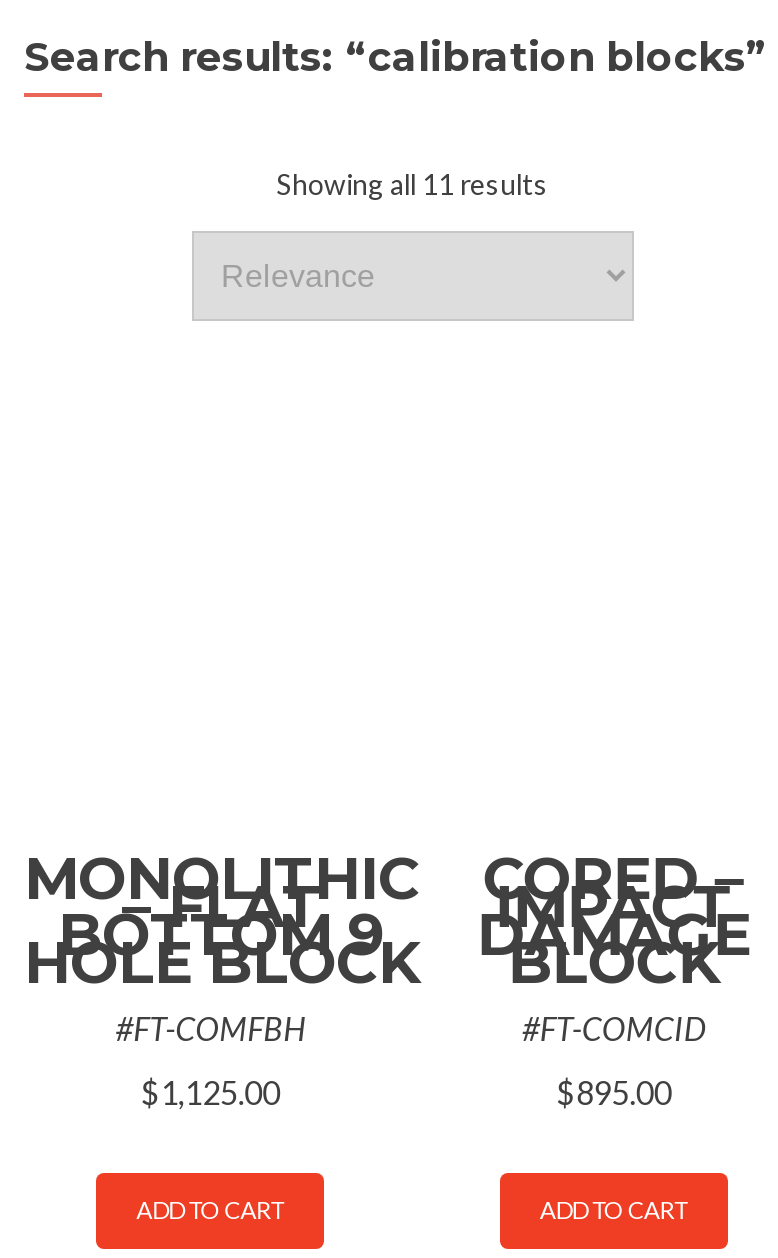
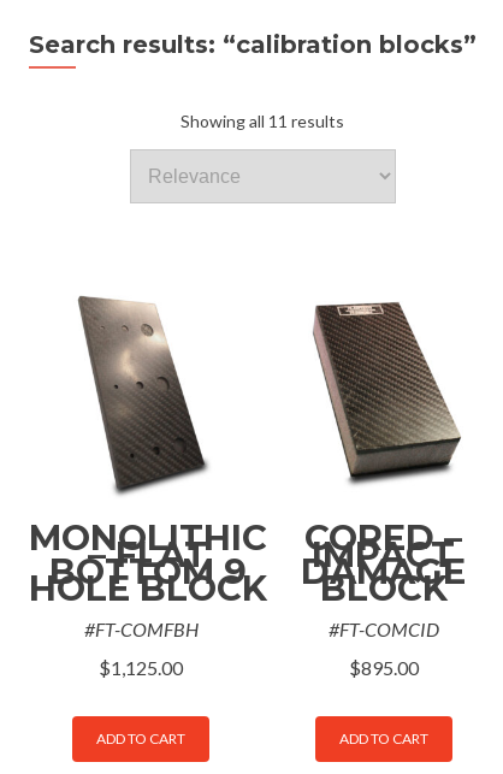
none -> [77,295,209,496] [image]
none -> [312,301,462,485] [image]

